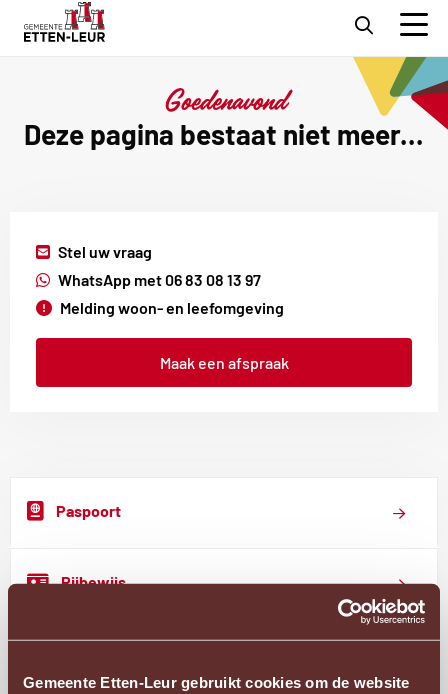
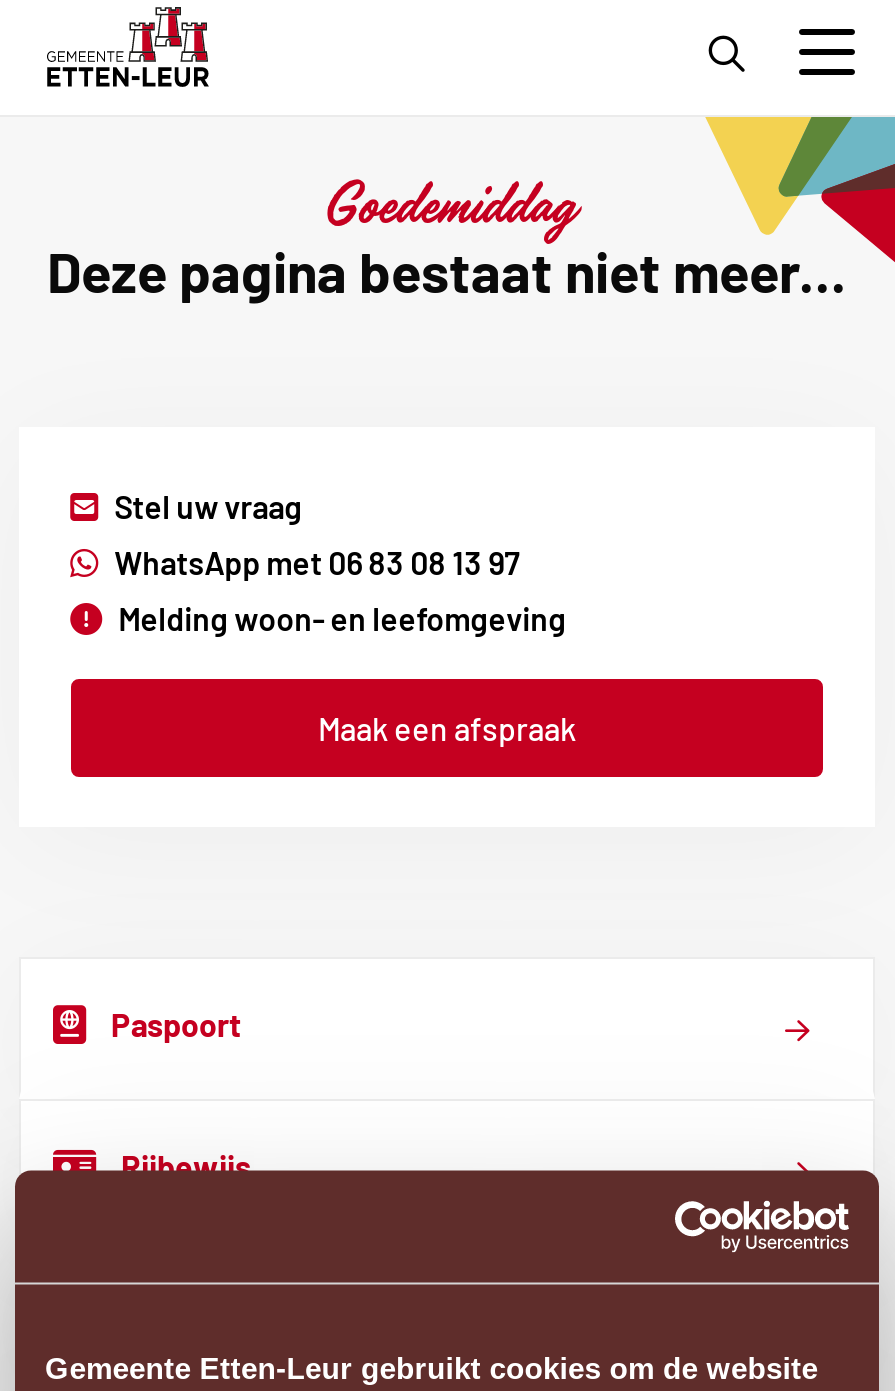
[163,82,285,120] Goedenavond -> [322,167,572,243] Goedemiddag

